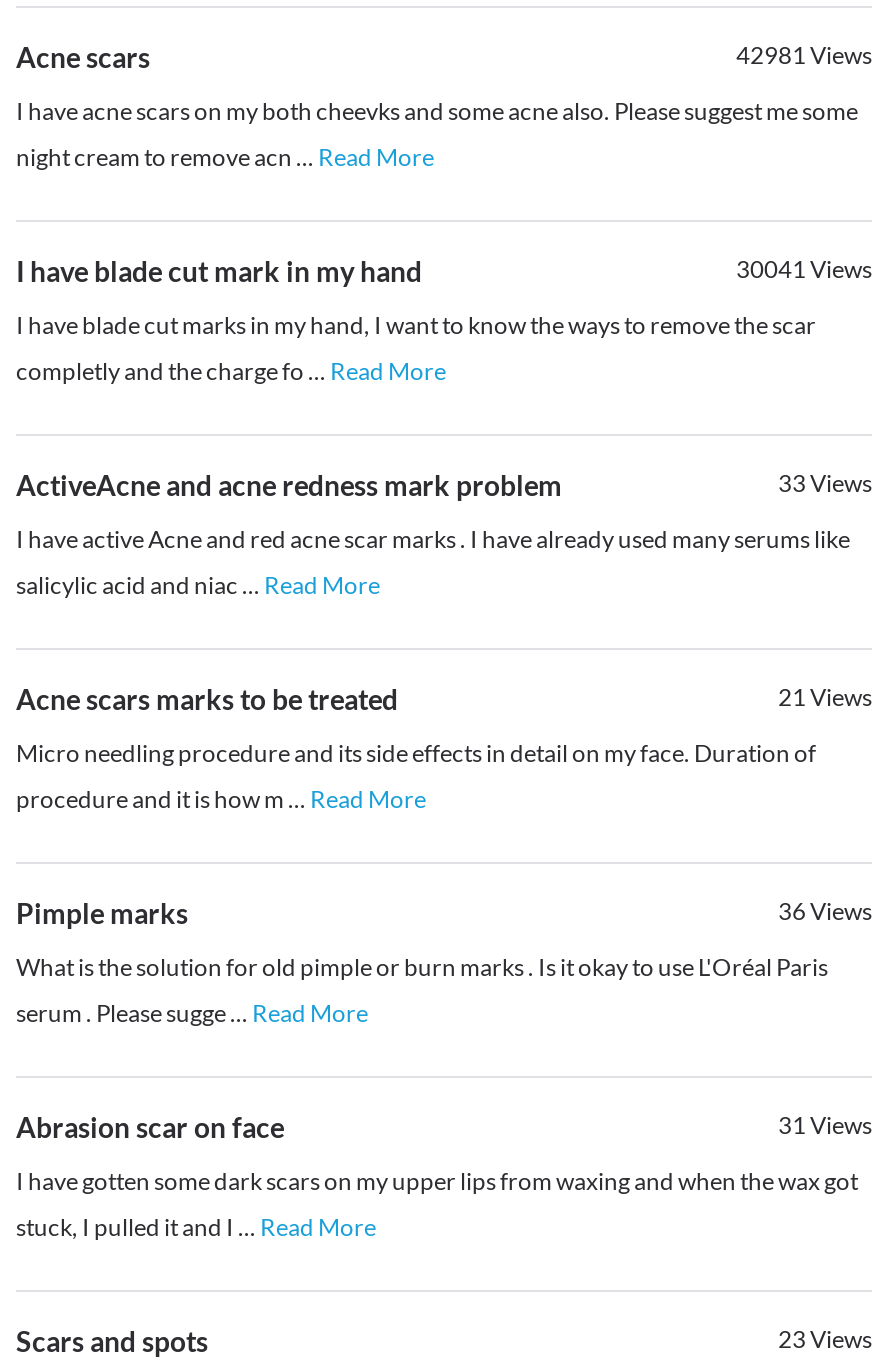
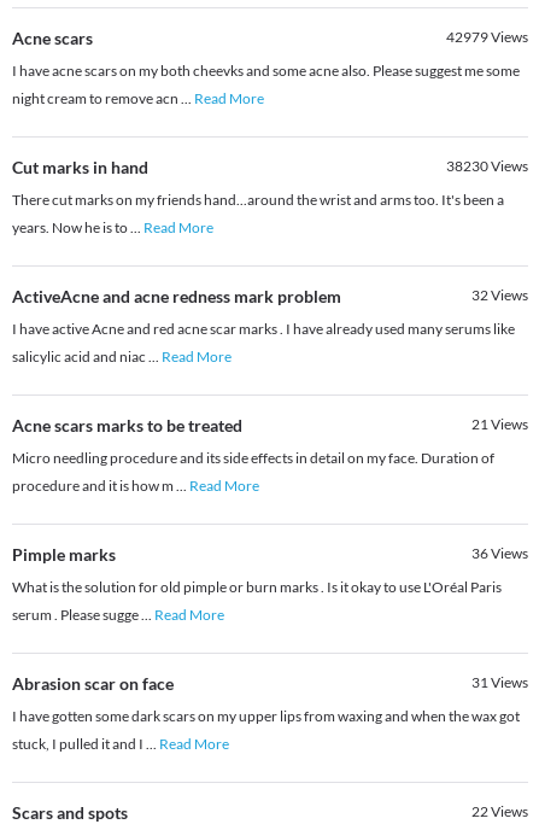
[736,41,872,71] 42981Views -> [446,28,528,46] 42979Views
[16,255,872,289] I have blade cut mark in my hand | 30041Views -> [12,157,528,178] Cut marks in hand | 38230Views
[16,311,816,341] I have blade cut marks in my hand, I want to know the ways to remove the scar -> [12,191,504,209] There cut marks on my friends hand...around the wrist and arms too. It's been a
[16,357,446,387] completly and the charge fo... Read More -> [12,219,213,237] years. Now he is to... Read More
[778,469,872,499] 33Views -> [471,286,528,304] 32Views
[778,1325,872,1355] 23Views -> [471,803,528,821] 22Views

